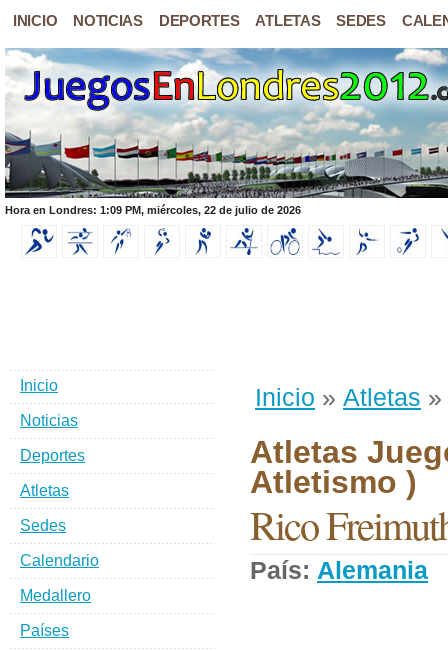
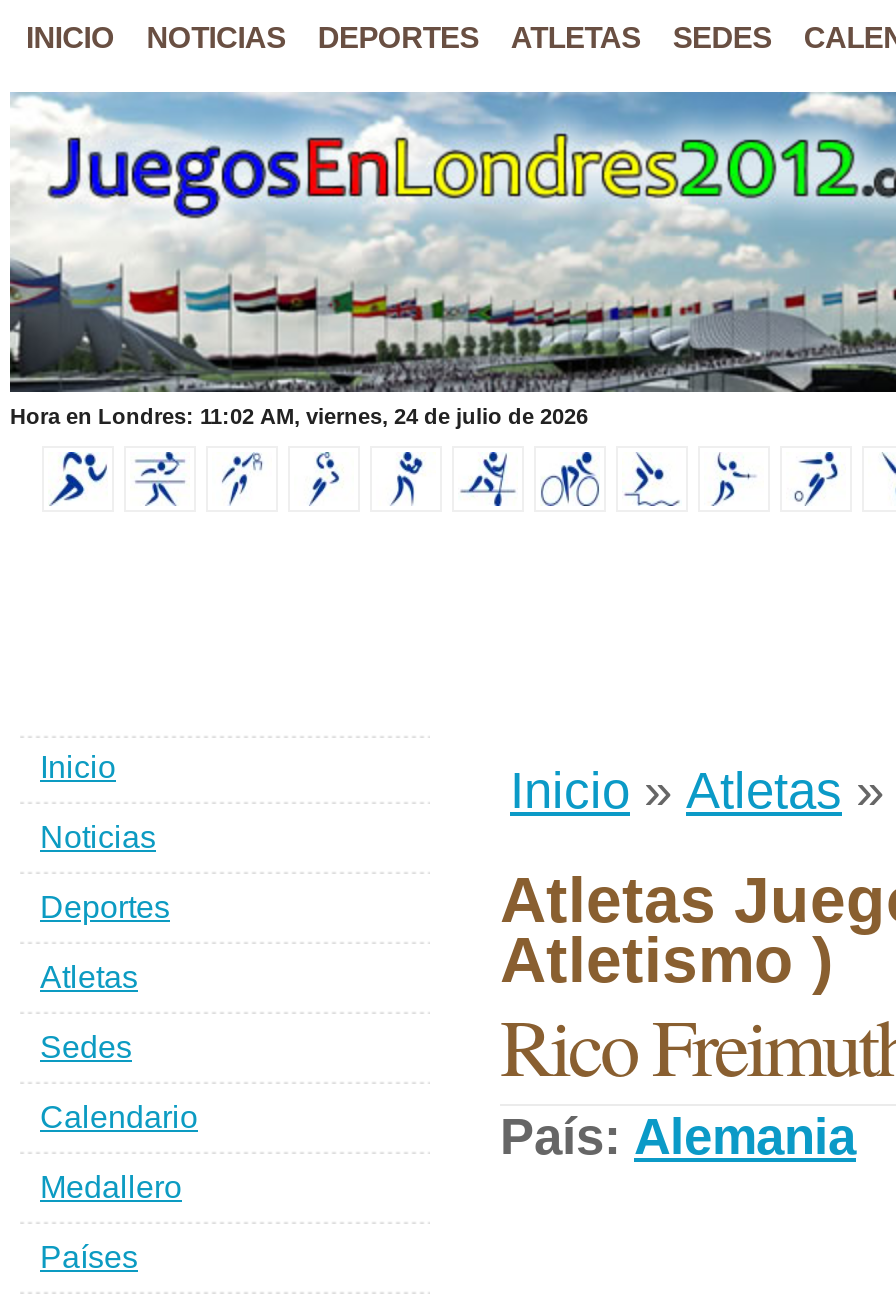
[5,204,301,216] Hora en Londres: 1:09 PM, miércoles, 22 de julio de 2026 -> [10,404,588,428] Hora en Londres: 11:02 AM, viernes, 24 de julio de 2026

